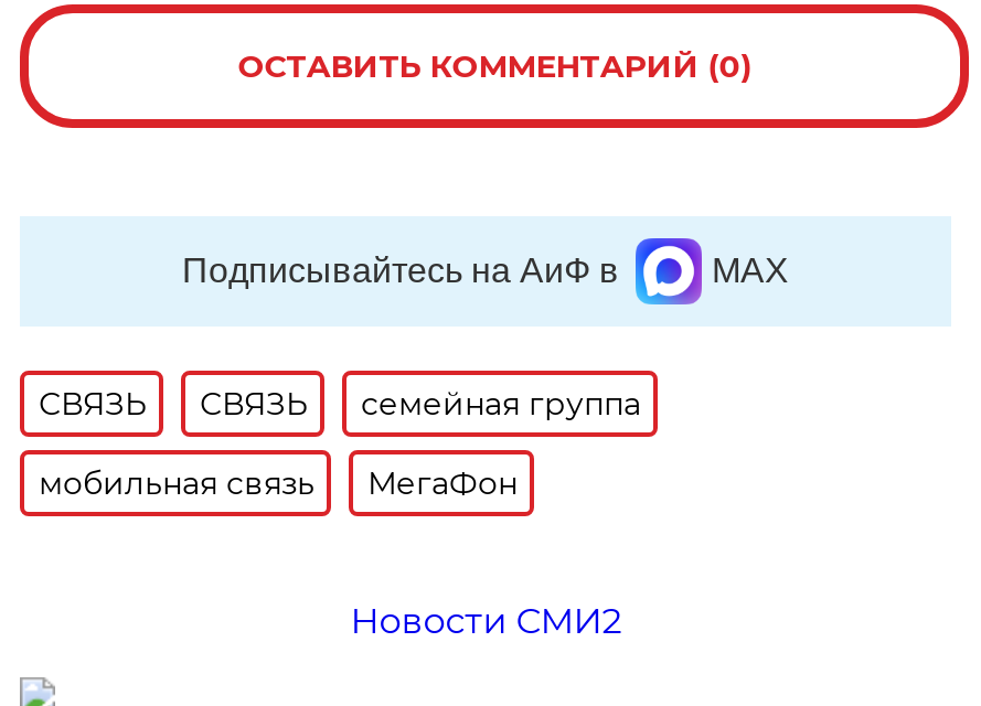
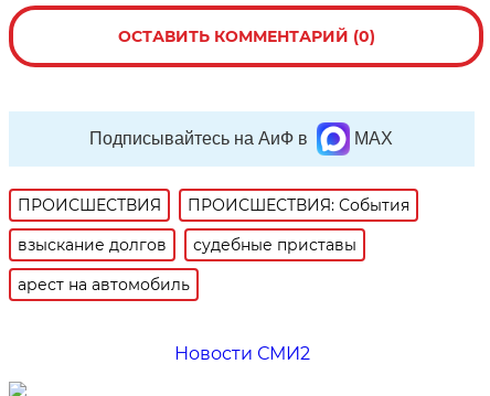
[38,384,641,503] СВЯЗЬ | СВЯЗЬ | семейная группа | мобильная связь | МегаФон -> [18,195,410,295] ПРОИСШЕСТВИЯ | ПРОИСШЕСТВИЯ: События | взыскание долгов | судебные приставы | арест на автомобиль

